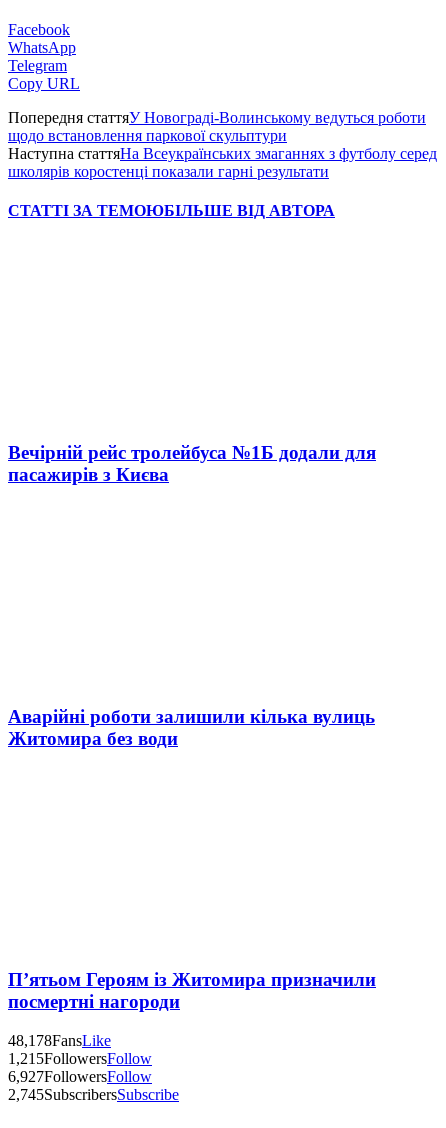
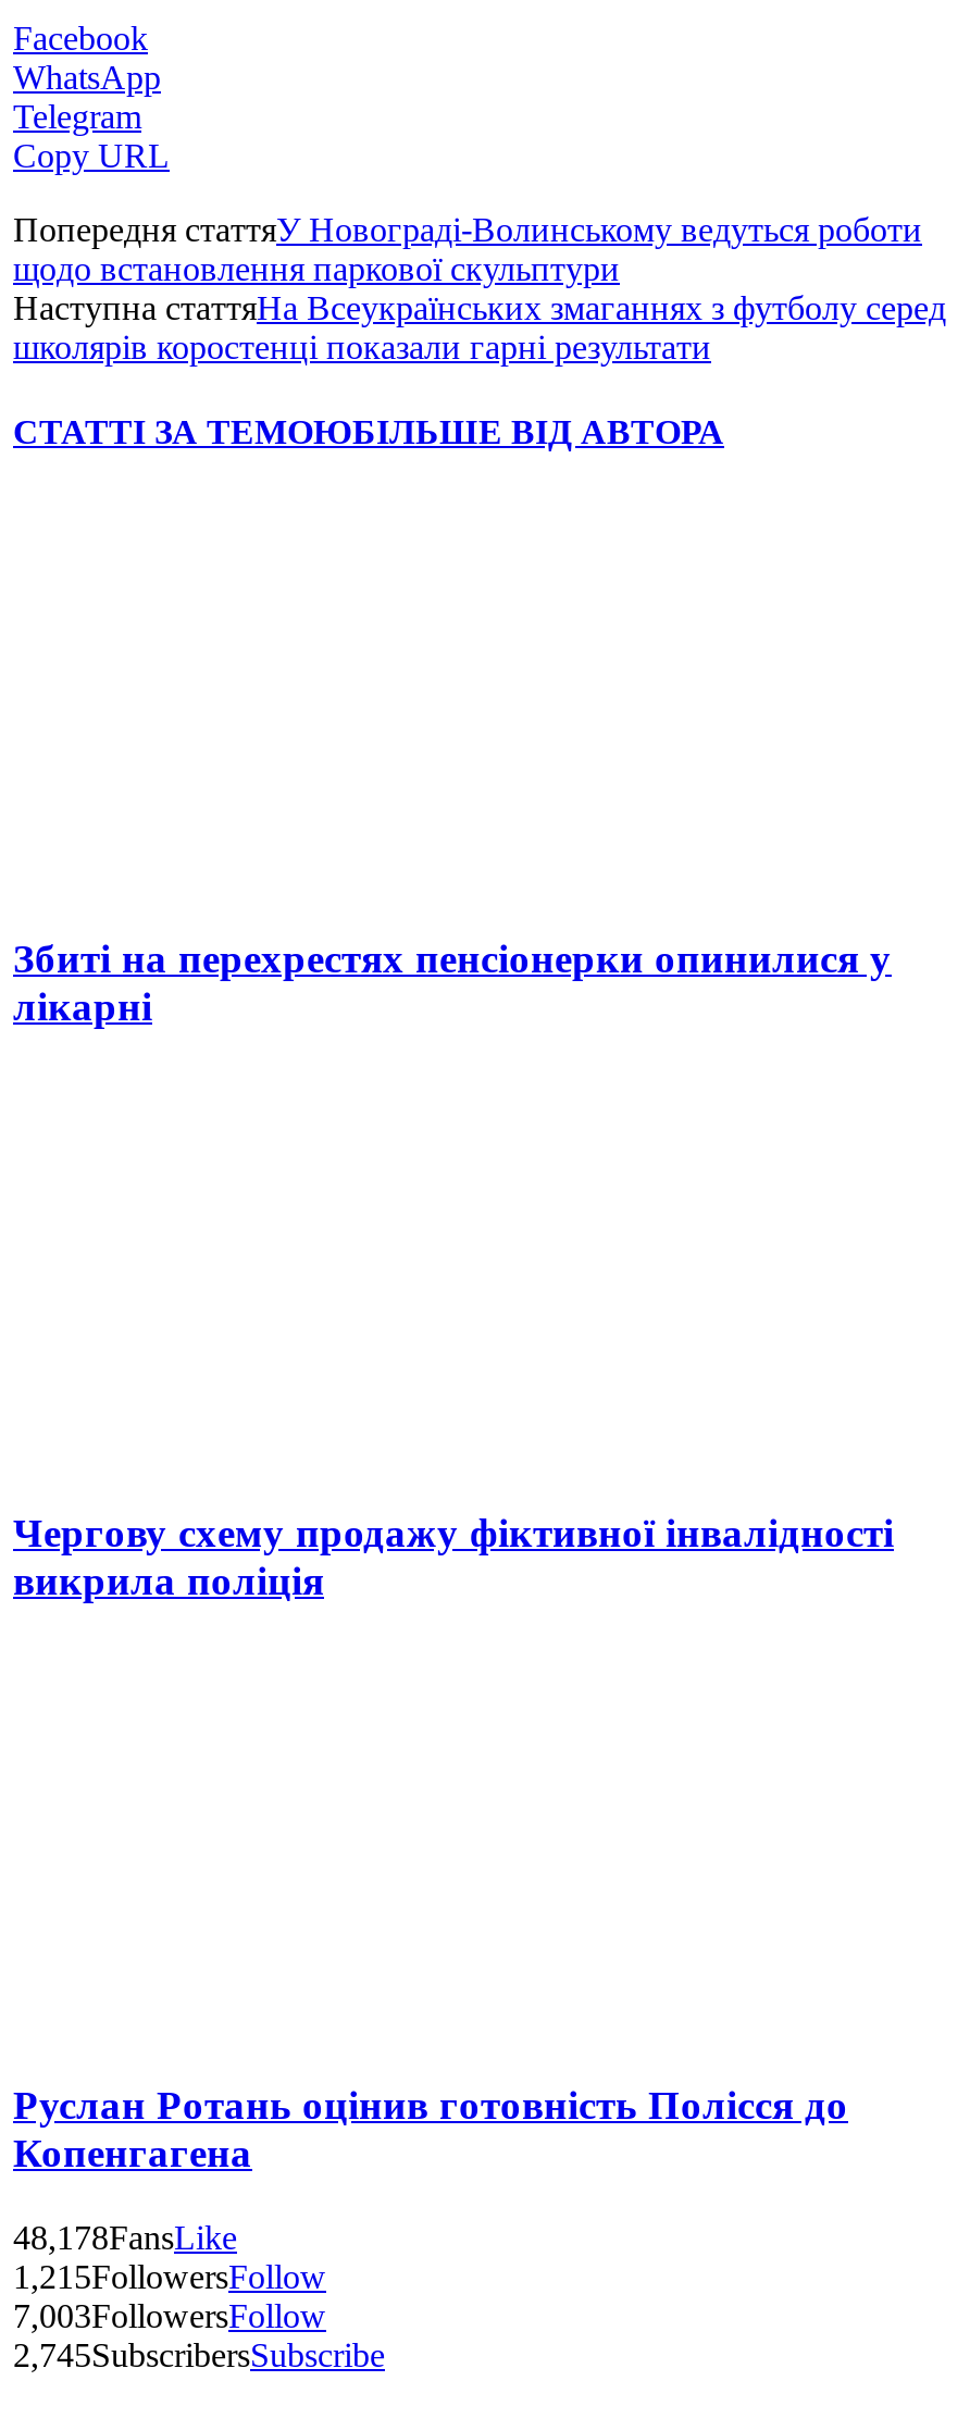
[8,442,376,485] Вечірній рейс тролейбуса №1Б додали для | пасажирів з Києва -> [13,936,892,1029] Збиті на перехрестях пенсіонерки опинилися у | лікарні
[8,705,375,748] Аварійні роботи залишили кілька вулиць | Житомира без води -> [13,1509,894,1602] Чергову схему продажу фіктивної інвалідності | викрила поліція
[8,969,376,1012] П’ятьом Героям із Житомира призначили | посмертні нагороди -> [13,2082,848,2175] Руслан Ротань оцінив готовність Полісся до | Копенгагена
[8,1068,152,1085] 6,927FollowersFollow -> [13,2297,326,2334] 7,003FollowersFollow

